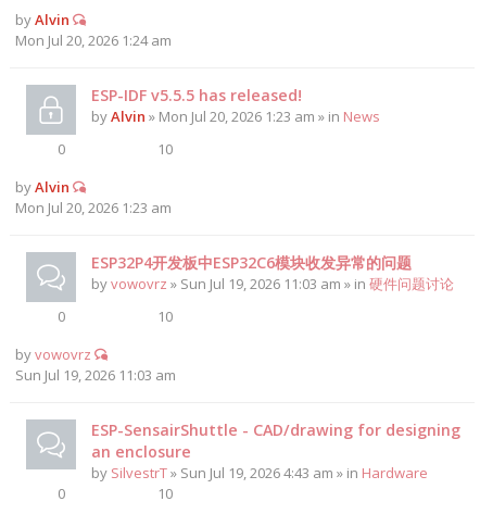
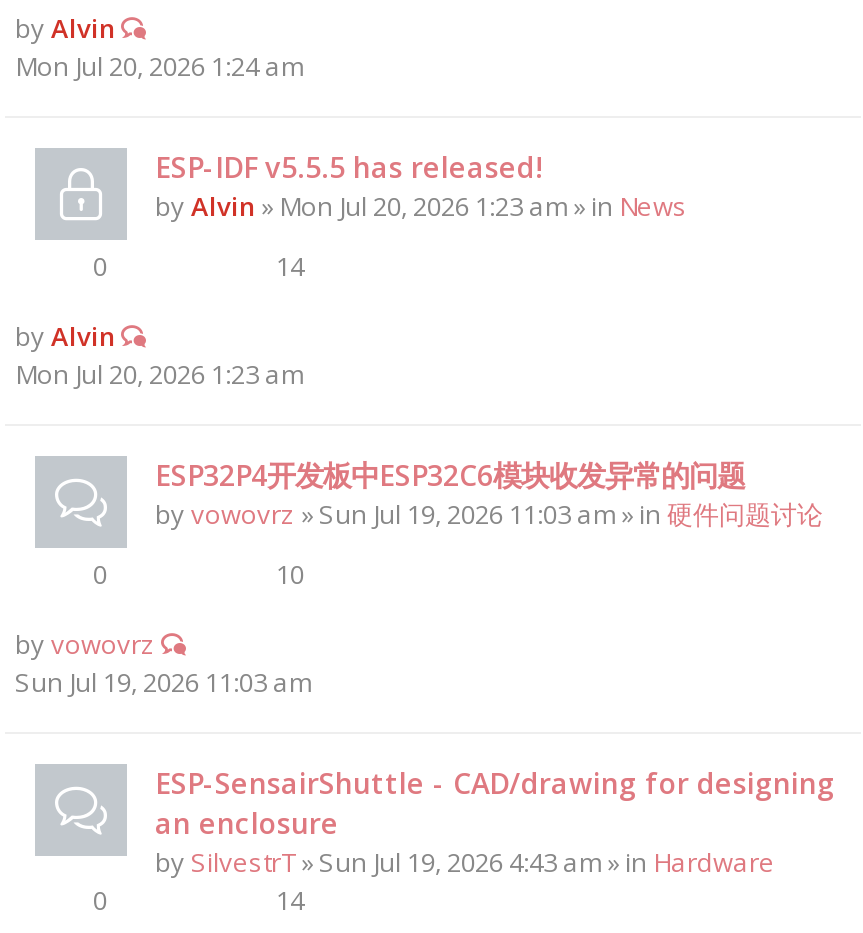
[157,139,172,159] 10 -> [276,248,304,284] 14
[157,484,172,503] 10 -> [276,882,304,918] 14

